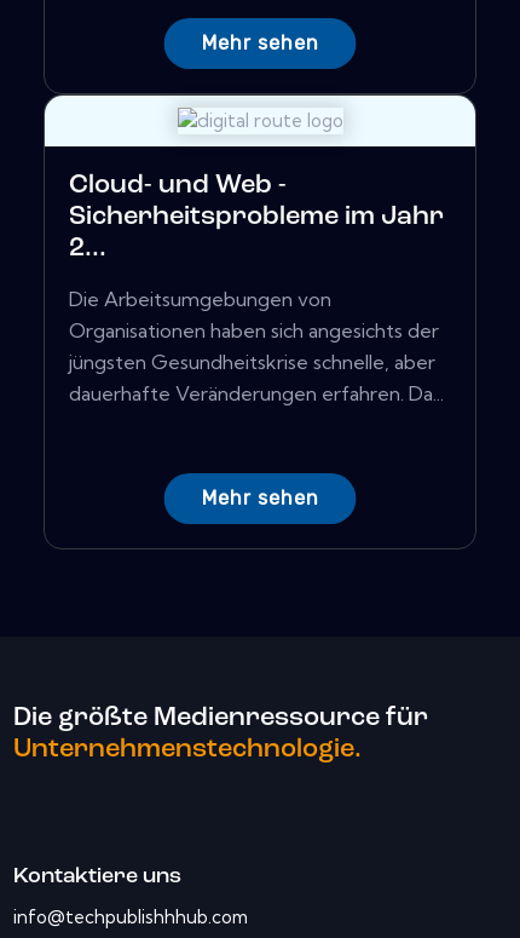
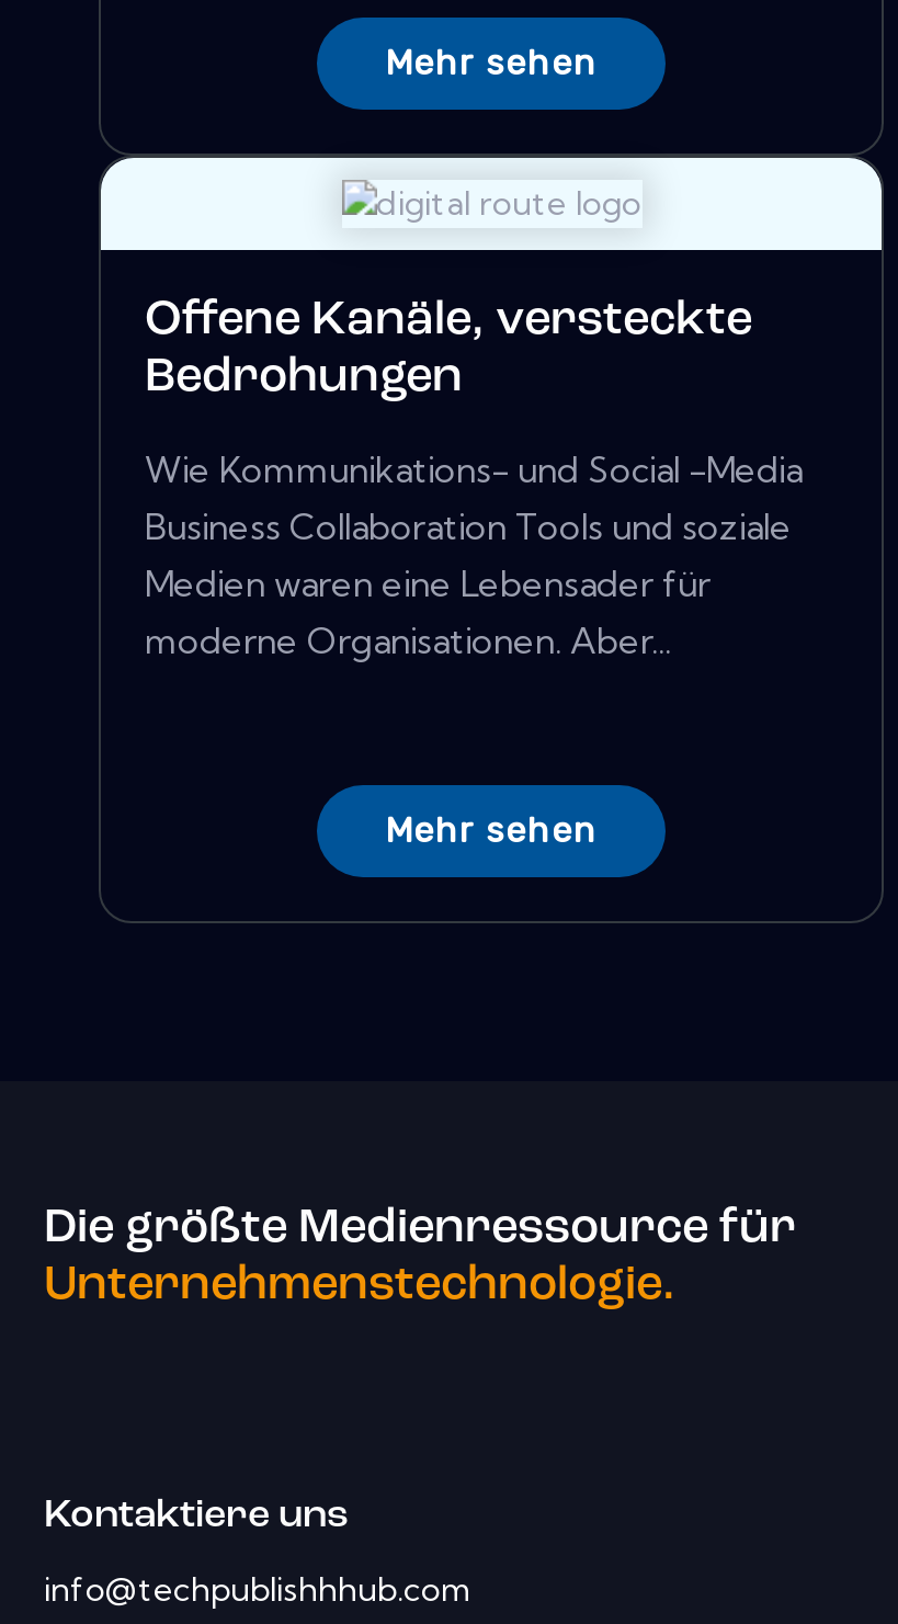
[69,172,444,263] Cloud- und Web - | Sicherheitsprobleme im Jahr | 2... -> [145,296,752,404] Offene Kanäle, versteckte | Bedrohungen
[69,287,444,405] Die Arbeitsumgebungen von | Organisationen haben sich angesichts der | jüngsten Gesundheitskrise schnelle, aber | dauerhafte Veränderungen erfahren. Da... -> [145,447,803,662] Wie Kommunikations- und Social -Media | Business Collaboration Tools und soziale | Medien waren eine Lebensader für | moderne Organisationen. Aber...

